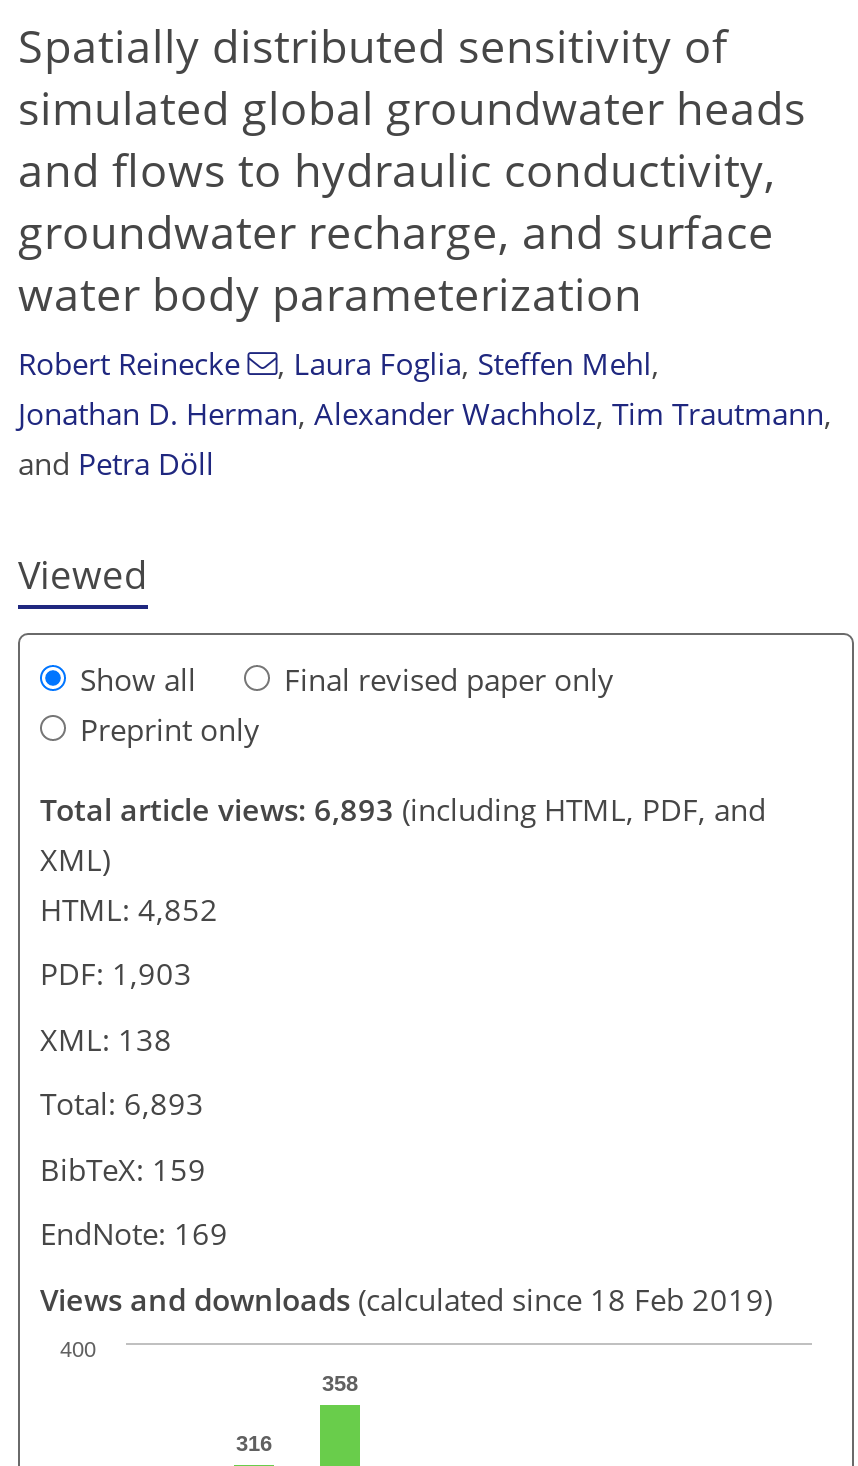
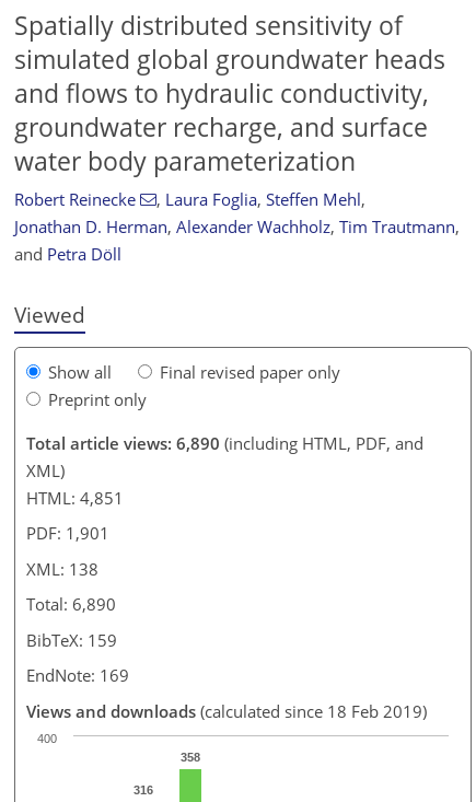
[40,788,766,828] Total article views: 6,893 (including HTML, PDF, and -> [26,432,423,454] Total article views: 6,890 (including HTML, PDF, and
[40,888,218,928] HTML: 4,852 -> [26,486,124,508] HTML: 4,851
[40,953,192,993] PDF: 1,903 -> [26,522,109,544] PDF: 1,901
[40,1083,204,1123] Total: 6,893 -> [26,593,116,615] Total: 6,890

